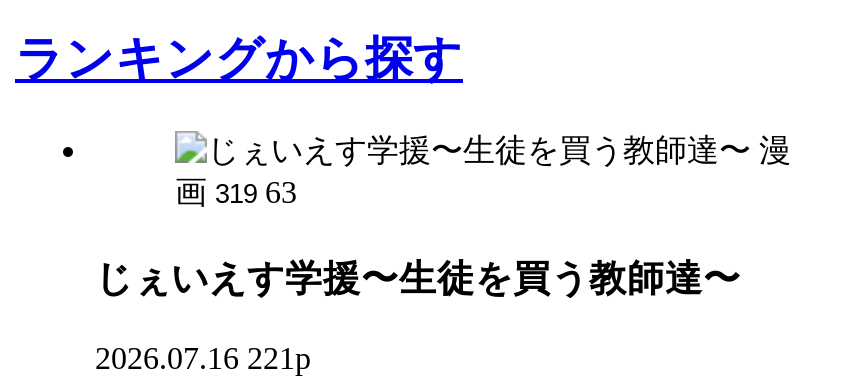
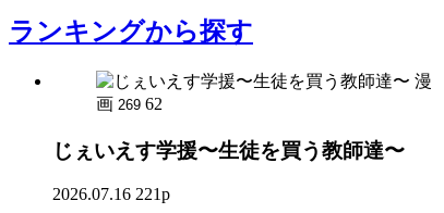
[175,175,297,209] 画 319 63 -> [96,95,163,113] 画 269 62

